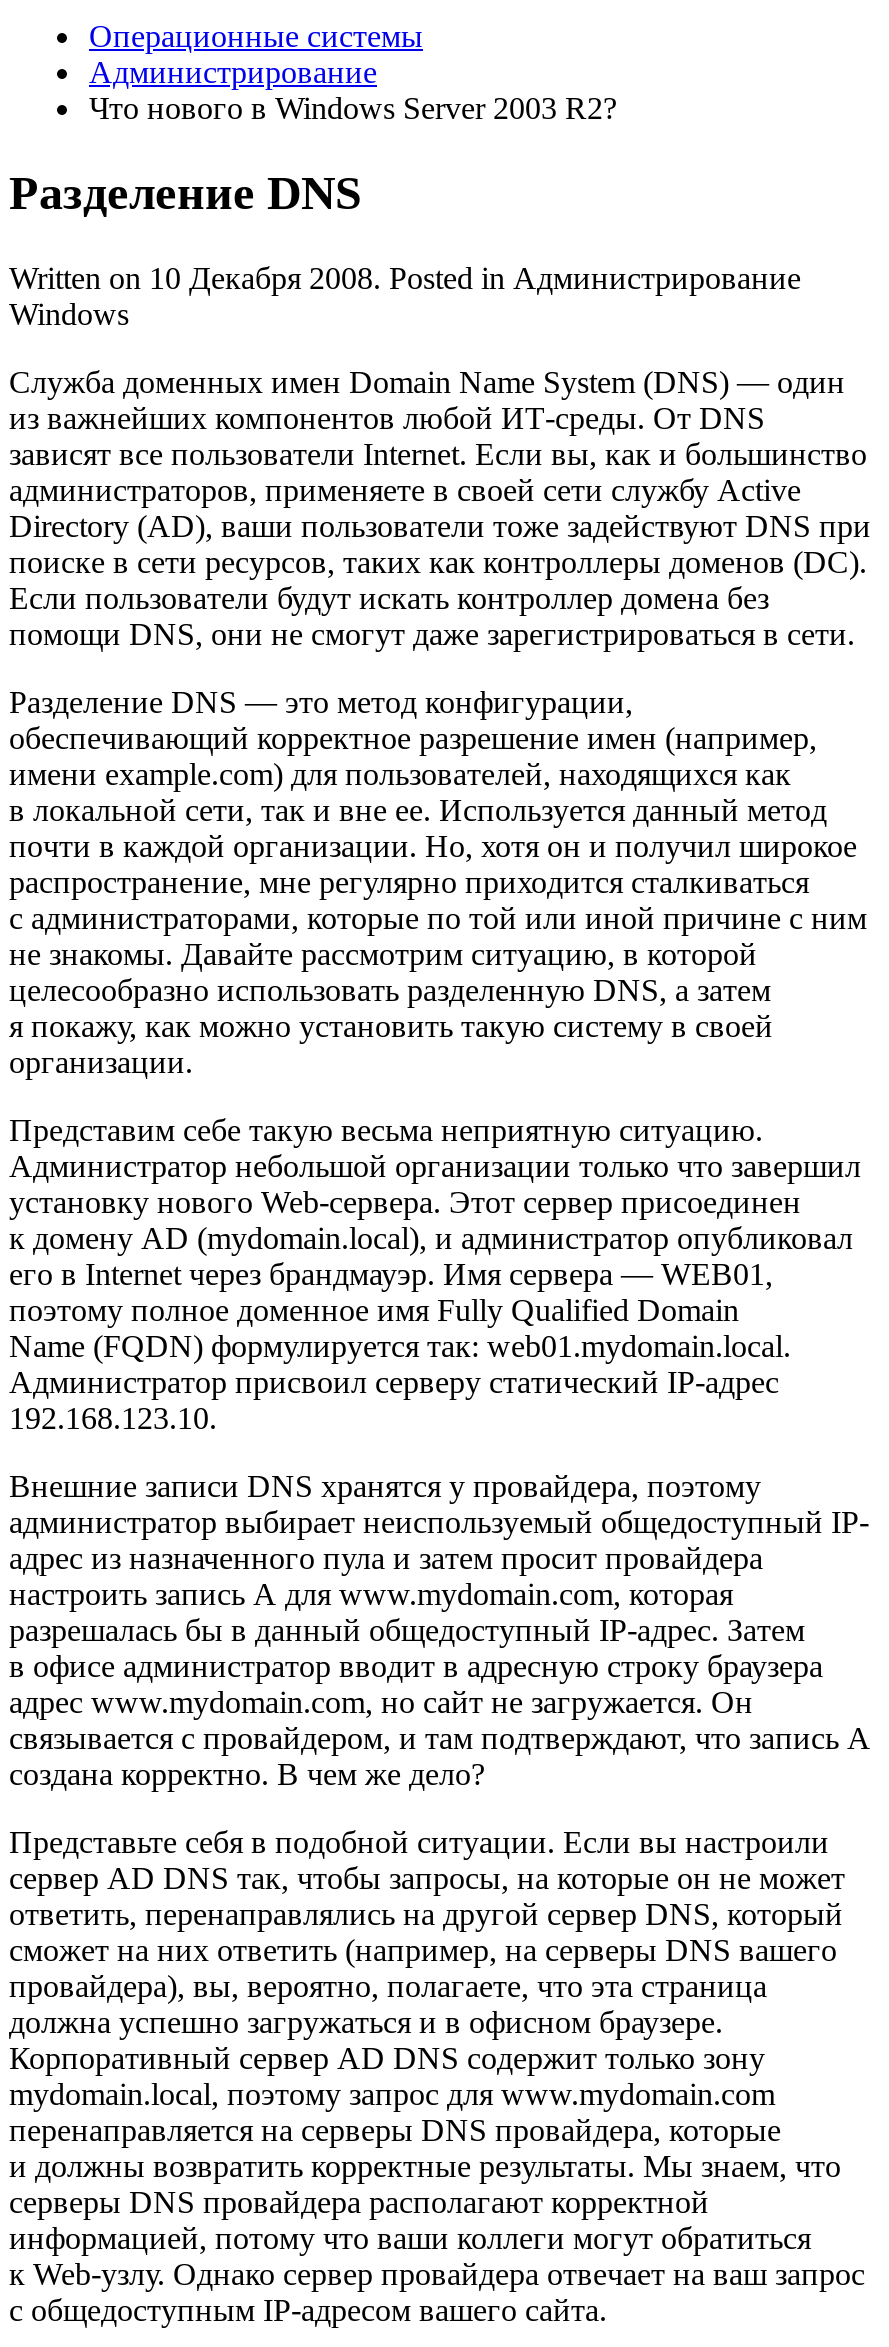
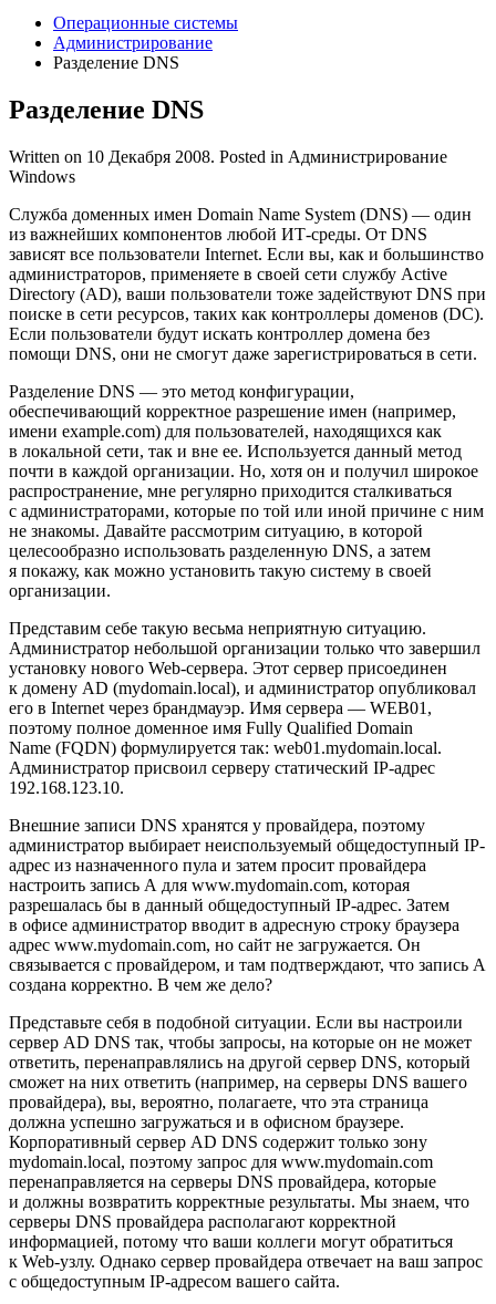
[89,91,617,125] Что нового в Windows Server 2003 R2? -> [53,53,179,72] Разделение DNS

